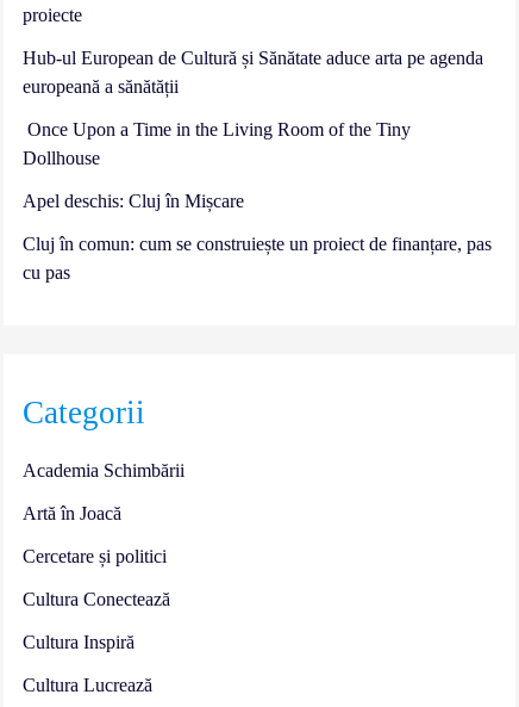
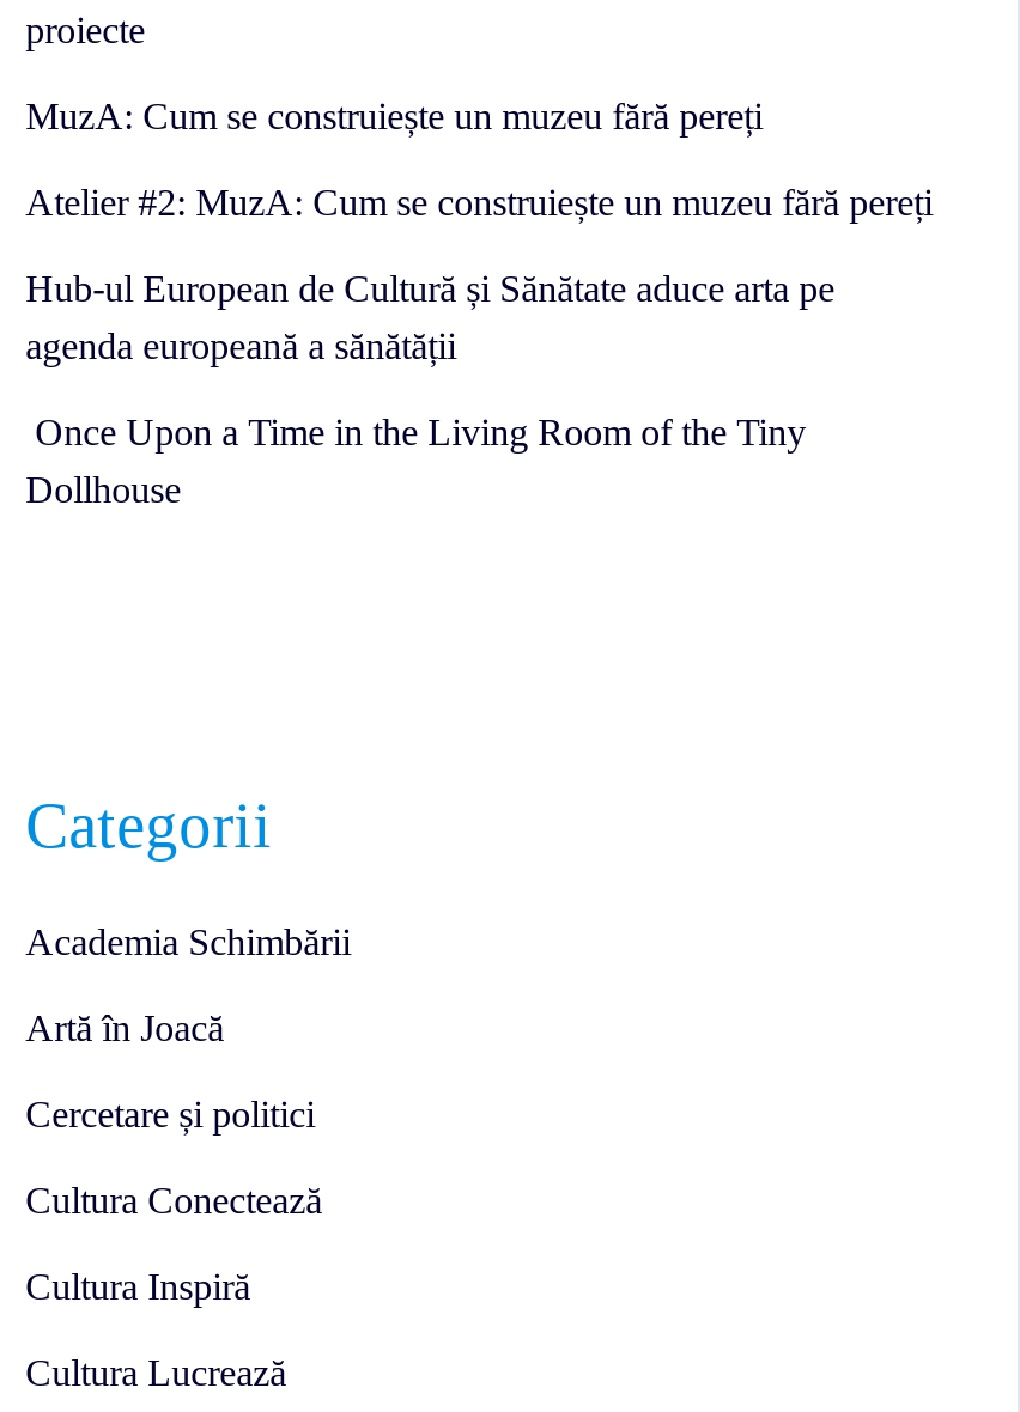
[22,48,483,97] Hub-ul European de Cultură și Sănătate aduce arta pe agenda | europeană a sănătății -> [25,96,933,367] MuzA: Cum se construiește un muzeu fără pereți | Atelier #2: MuzA: Cum se construiește un muzeu fără pereți | Hub-ul European de Cultură și Sănătate aduce arta pe | agenda europeană a sănătății
moved [22,120,410,168] -> [25,412,806,510]: Once Upon a Time in the Living Room of the Tiny | Dollhouse
[22,191,491,283] Apel deschis: Cluj în Mișcare | Cluj în comun: cum se construiește un proiect de finanțare, pas | cu pas -> none

